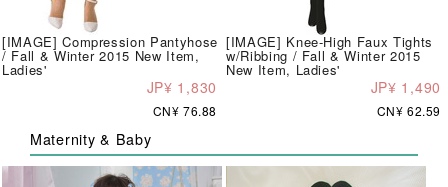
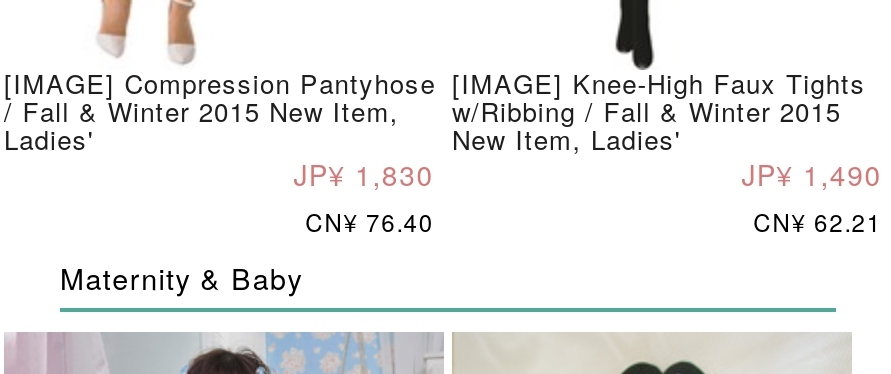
[153,102,217,119] CN¥ 76.88 -> [305,204,434,238] CN¥ 76.40
[377,102,441,119] CN¥ 62.59 -> [753,204,882,238] CN¥ 62.21

